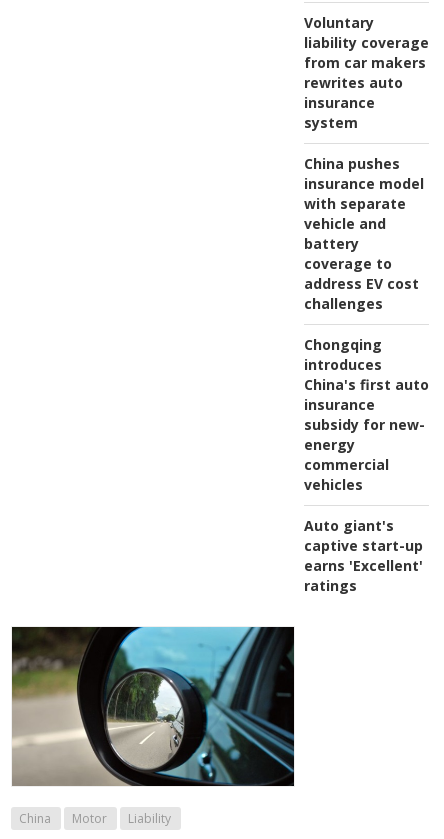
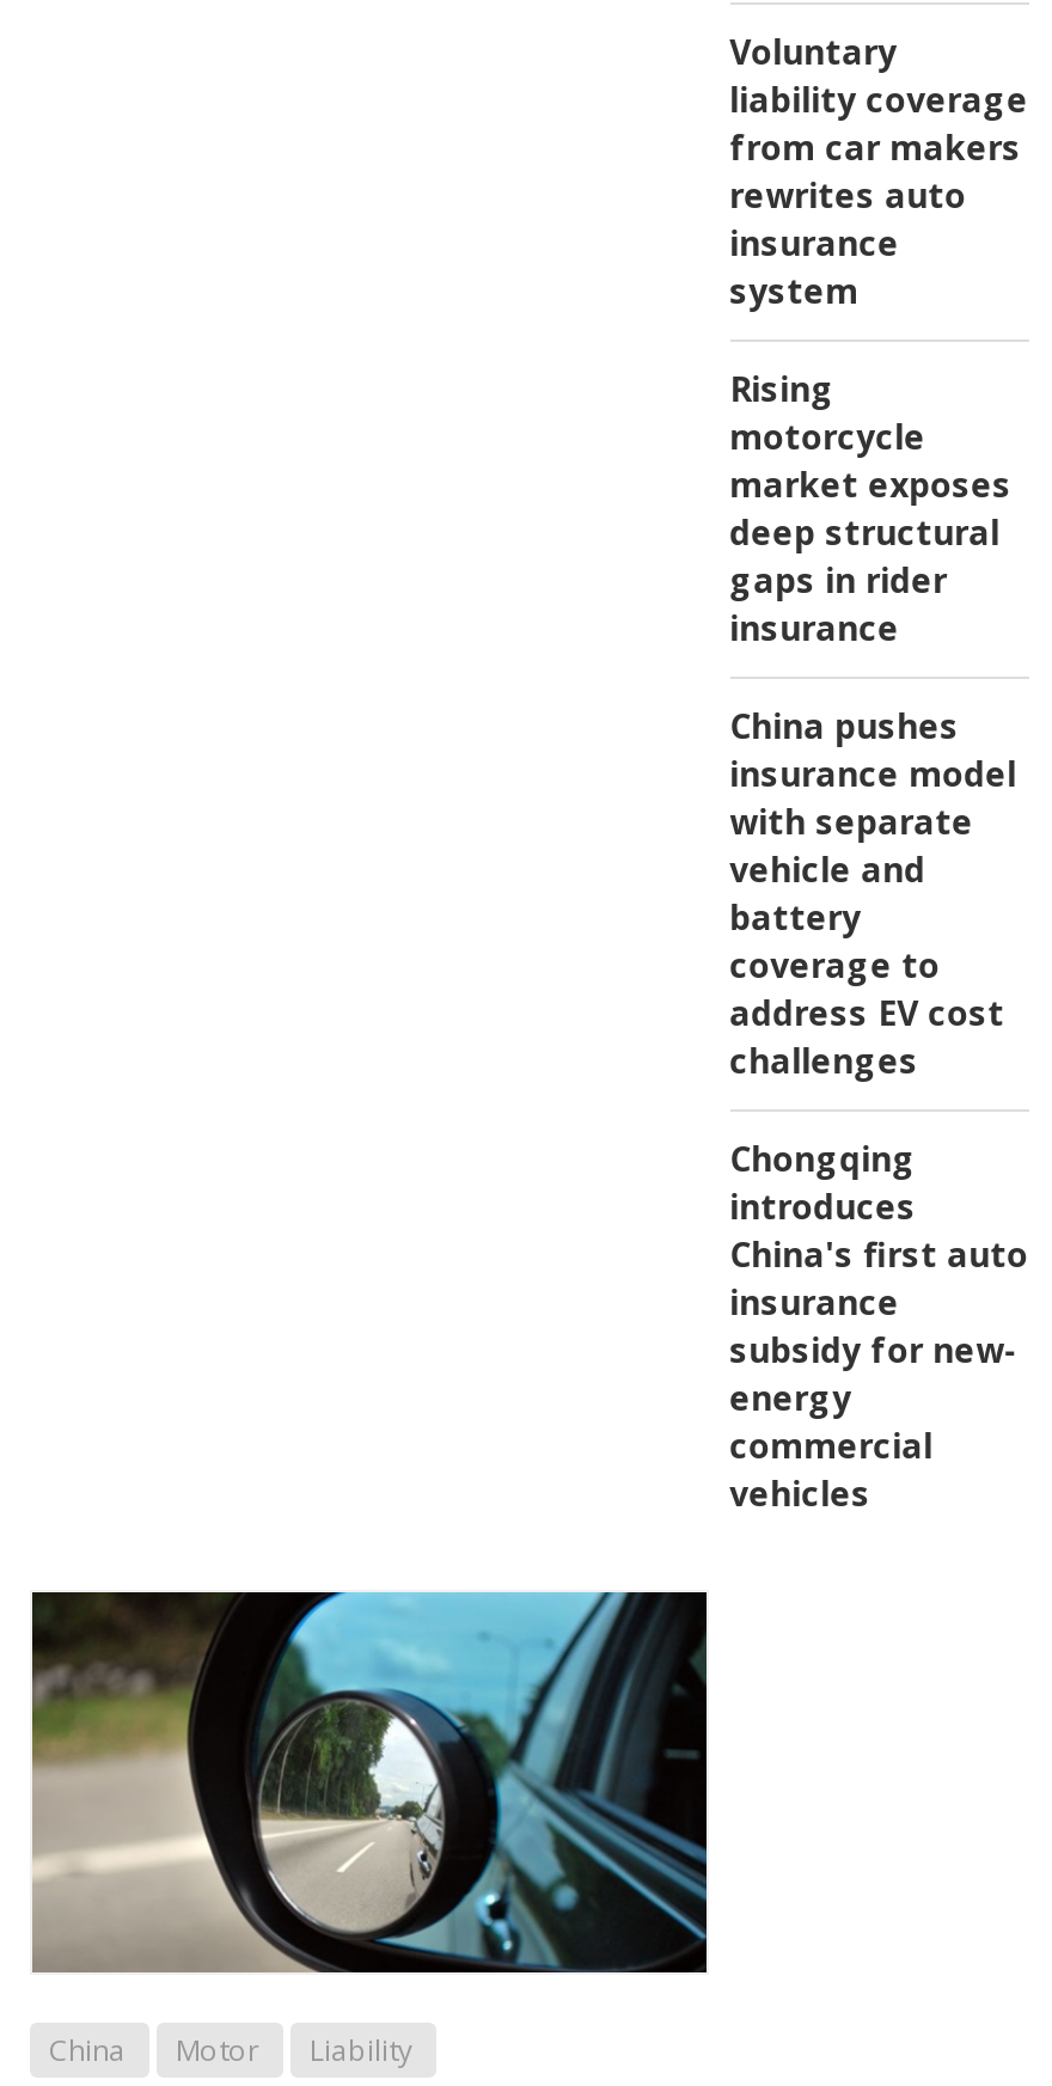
none -> [729,366,1012,651] Rising | motorcycle | market exposes | deep structural | gaps in rider | insurance
moved [304,154,429,494] -> [729,703,1028,1516]: China pushes | insurance model | with separate | ... | commercial | vehicles
[304,516,423,595] Auto giant's | captive start-up | earns 'Excellent' | ratings -> none

